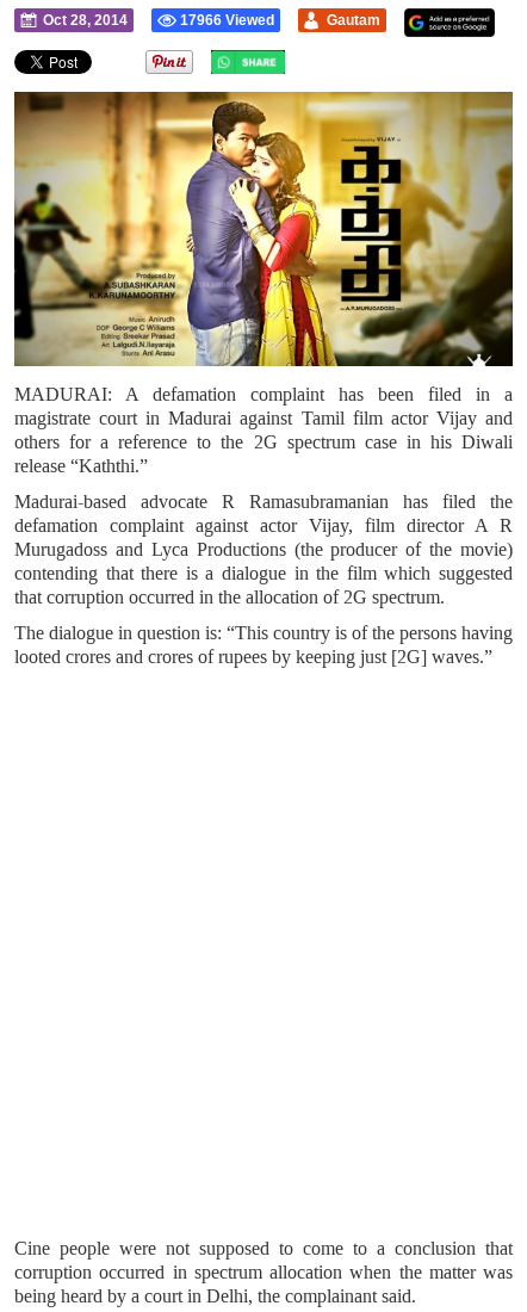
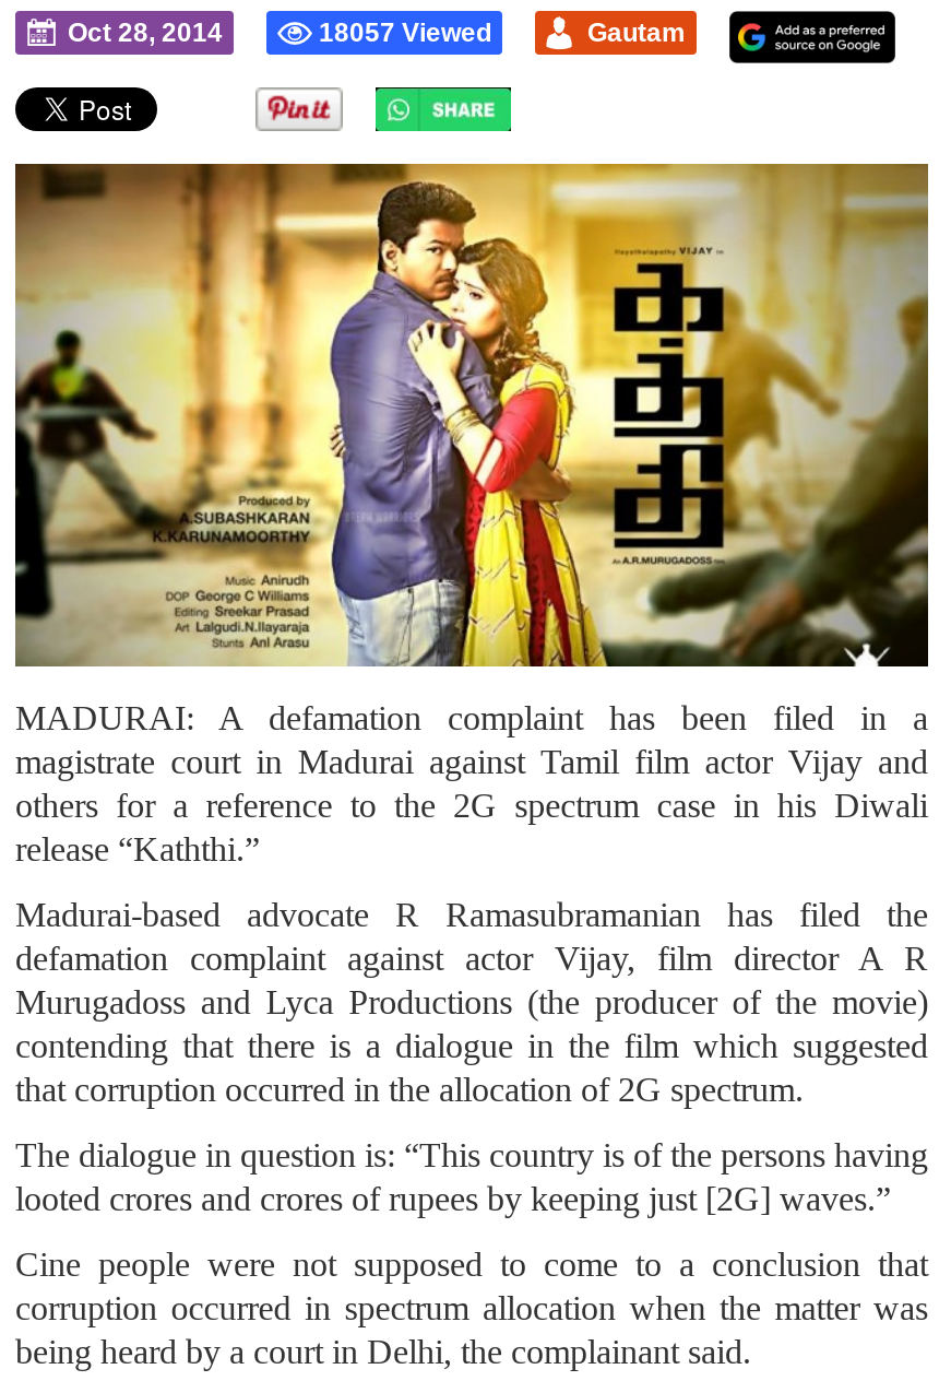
[180,12,274,29] 17966 Viewed -> [319,17,491,48] 18057 Viewed

